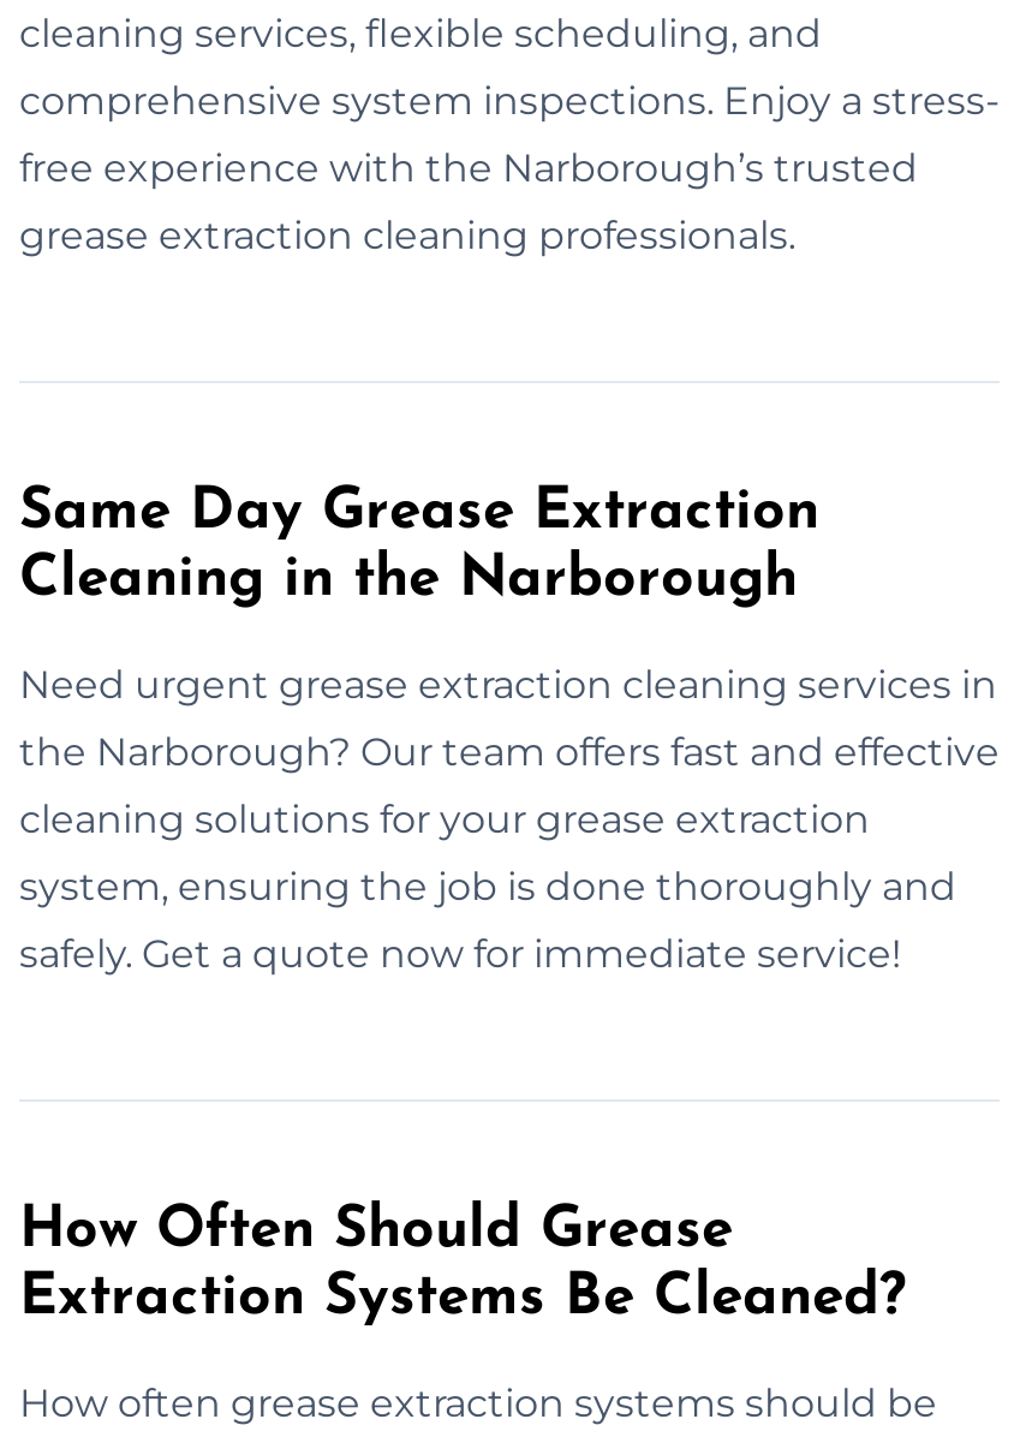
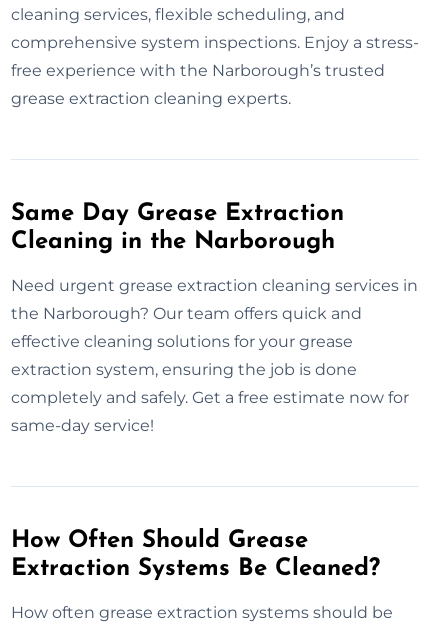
[19,212,795,258] grease extraction cleaning professionals. -> [11,89,291,108] grease extraction cleaning experts.
[19,729,1000,976] the Narborough? Our team offers fast and effective | cleaning solutions for your grease extraction | system, ensuring the job is done thoroughly and | safely. Get a quote now for immediate service! -> [11,304,409,435] the Narborough? Our team offers quick and | effective cleaning solutions for your grease | extraction system, ensuring the job is done | completely and safely. Get a free estimate now for | same-day service!

